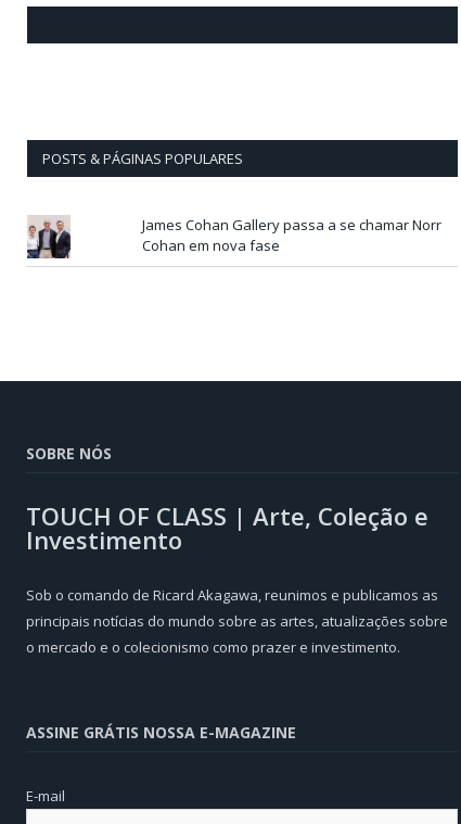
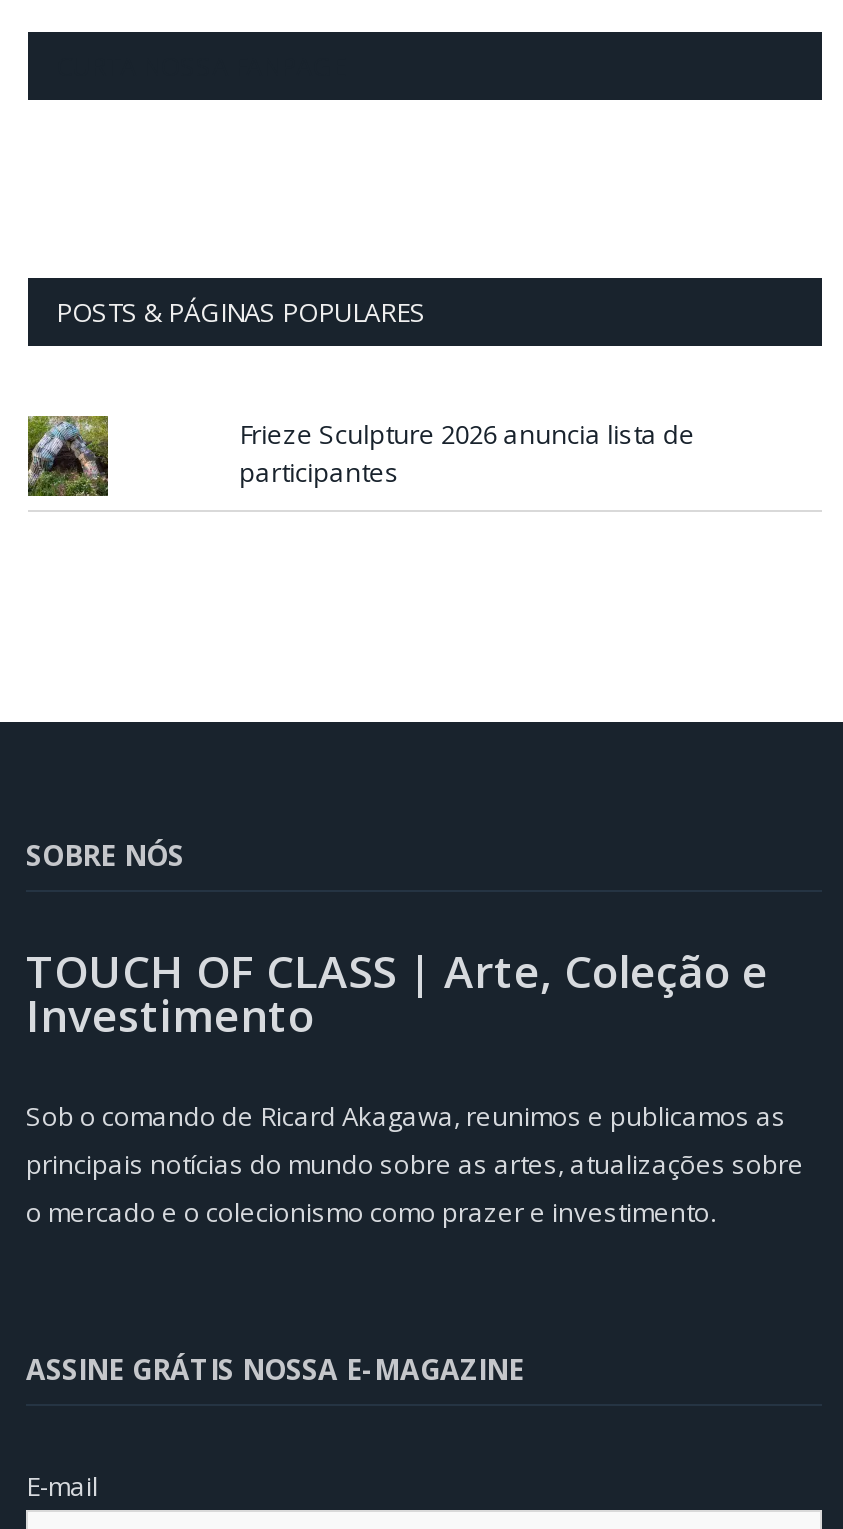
[27,215,71,258] [image] -> [26,414,110,496] [image]
[142,215,441,255] James Cohan Gallery passa a se chamar Norr | Cohan em nova fase -> [239,415,695,489] Frieze Sculpture 2026 anuncia lista de | participantes

